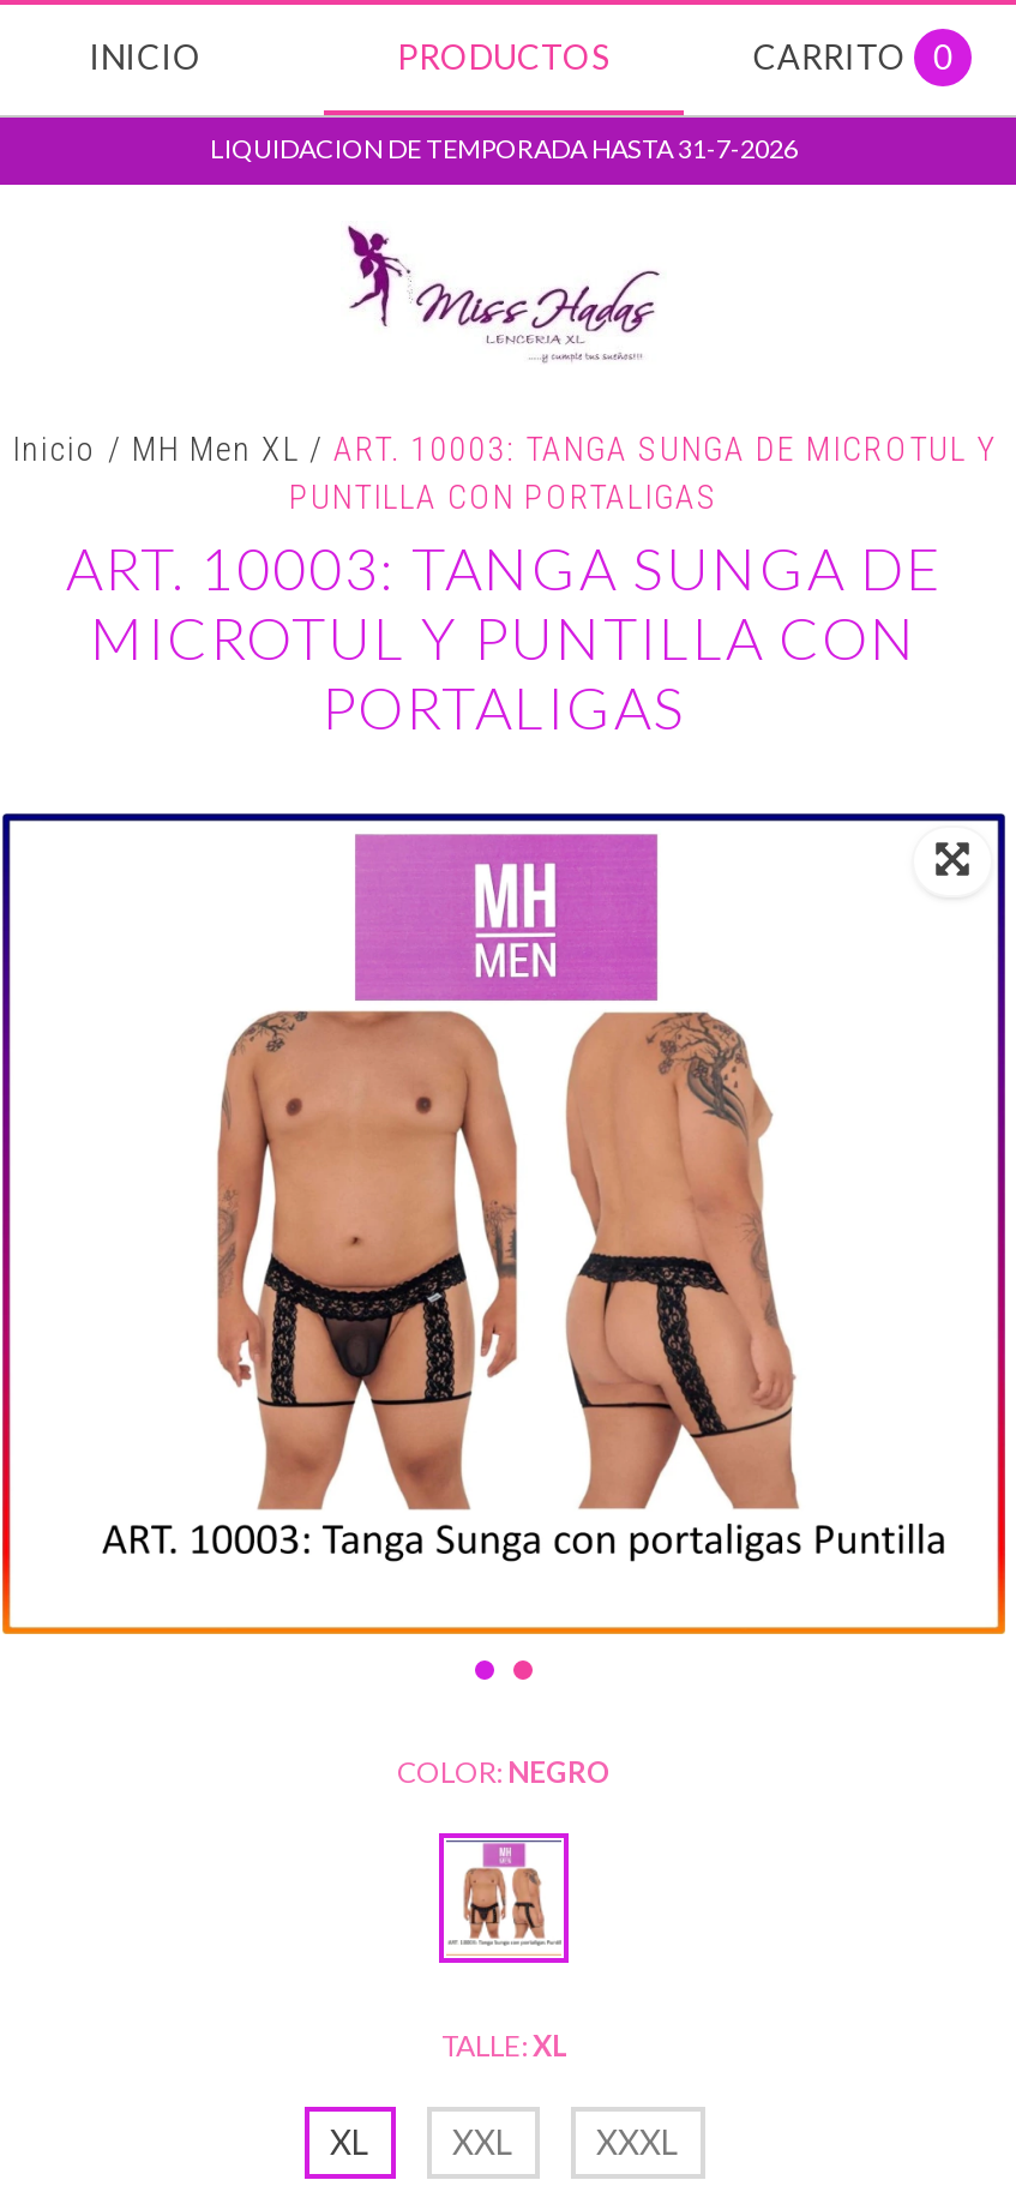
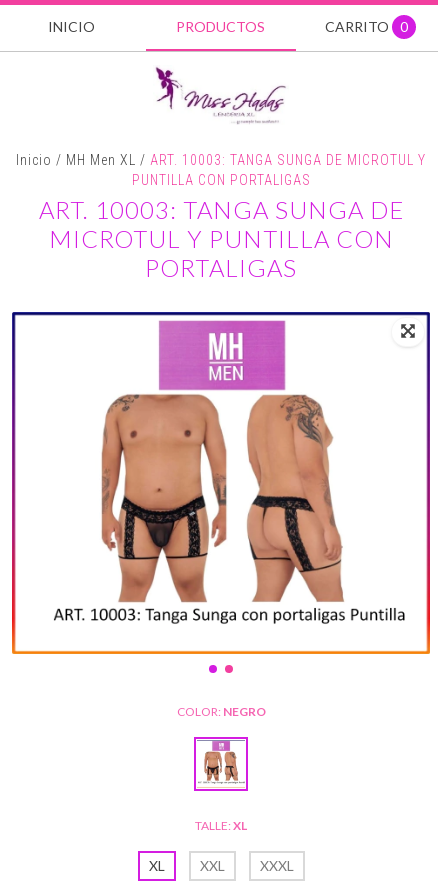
[210,132,798,163] LIQUIDACION DE TEMPORADA HASTA 31-7-2026 -> none

